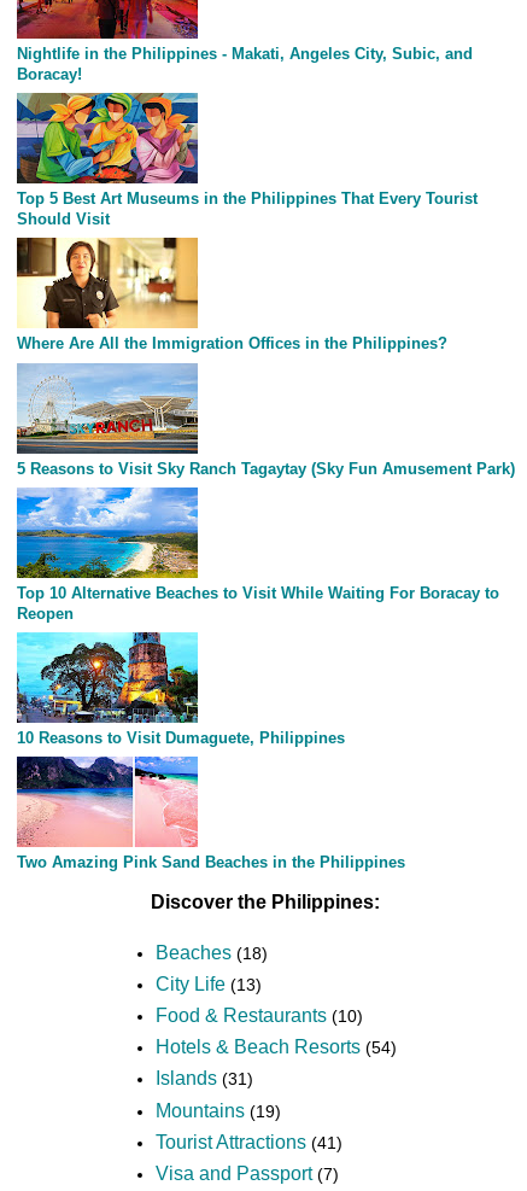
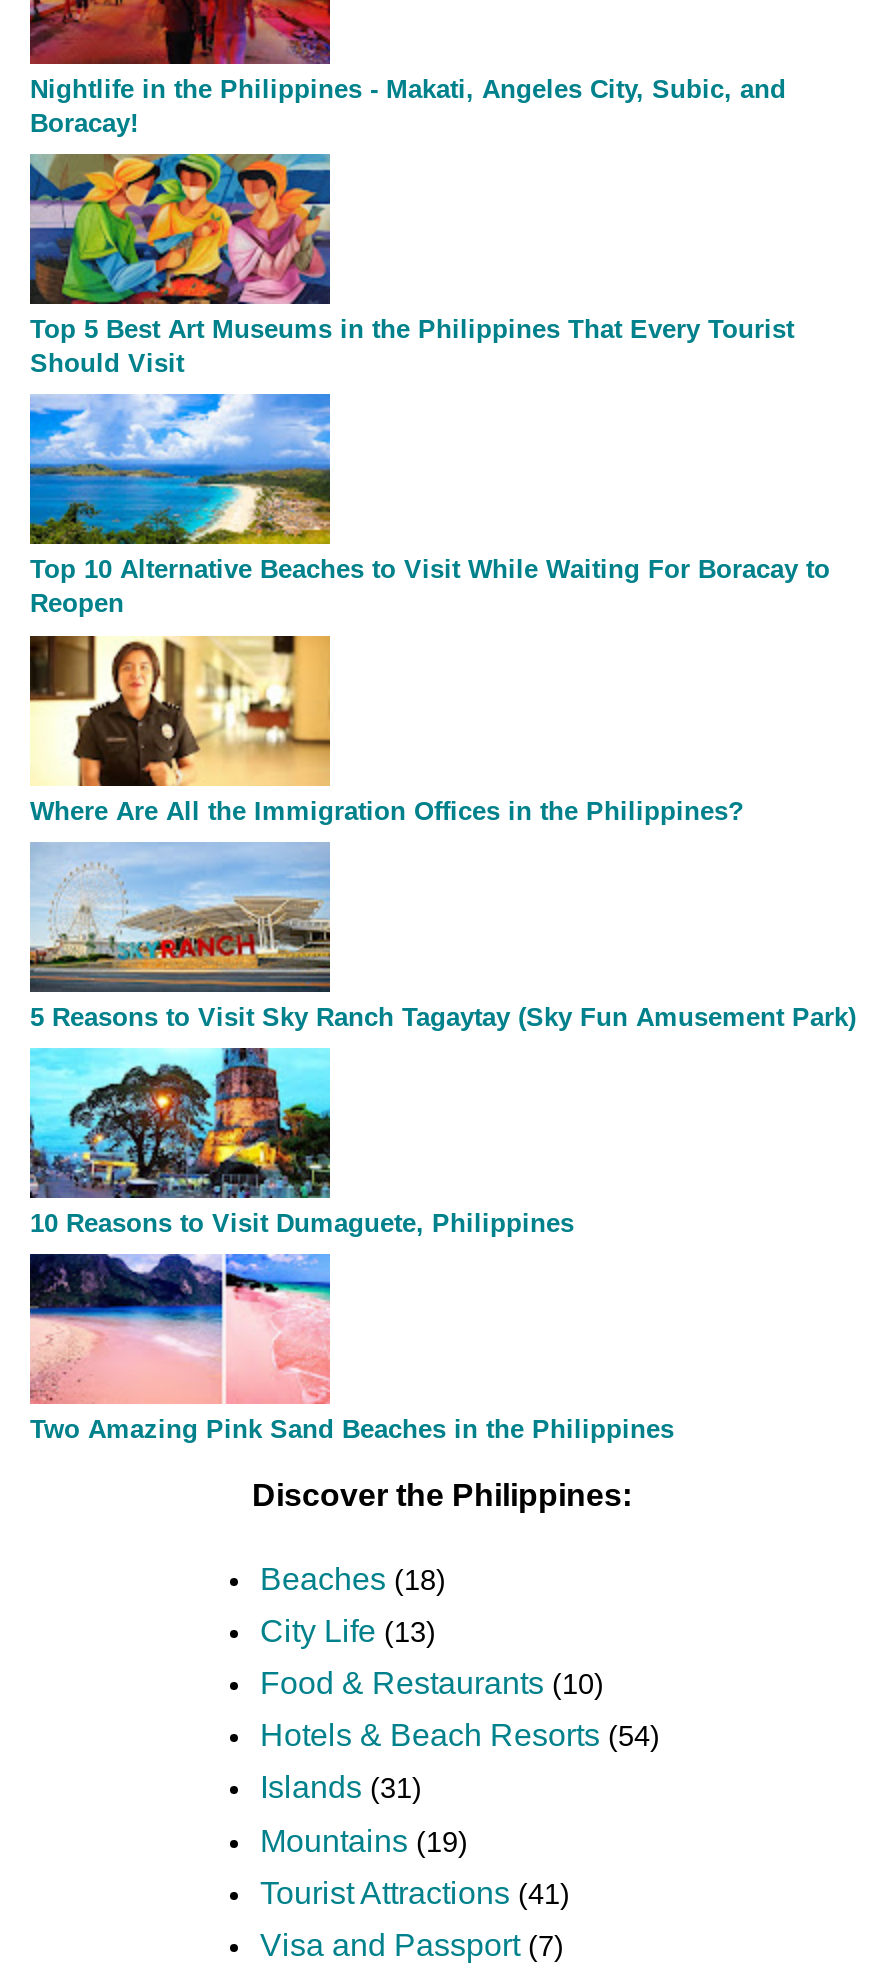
moved [17,233,515,477] -> [30,626,856,1031]: [image] | Where Are All the Immigration Offices in the Philippines? | 5 Reasons to Visit Sky Ranch Tagaytay (Sky Fun Amusement Park)
moved [16,486,499,622] -> [28,392,830,619]: [image] | Top 10 Alternative Beaches to Visit While Waiting For Boracay to | Reopen

